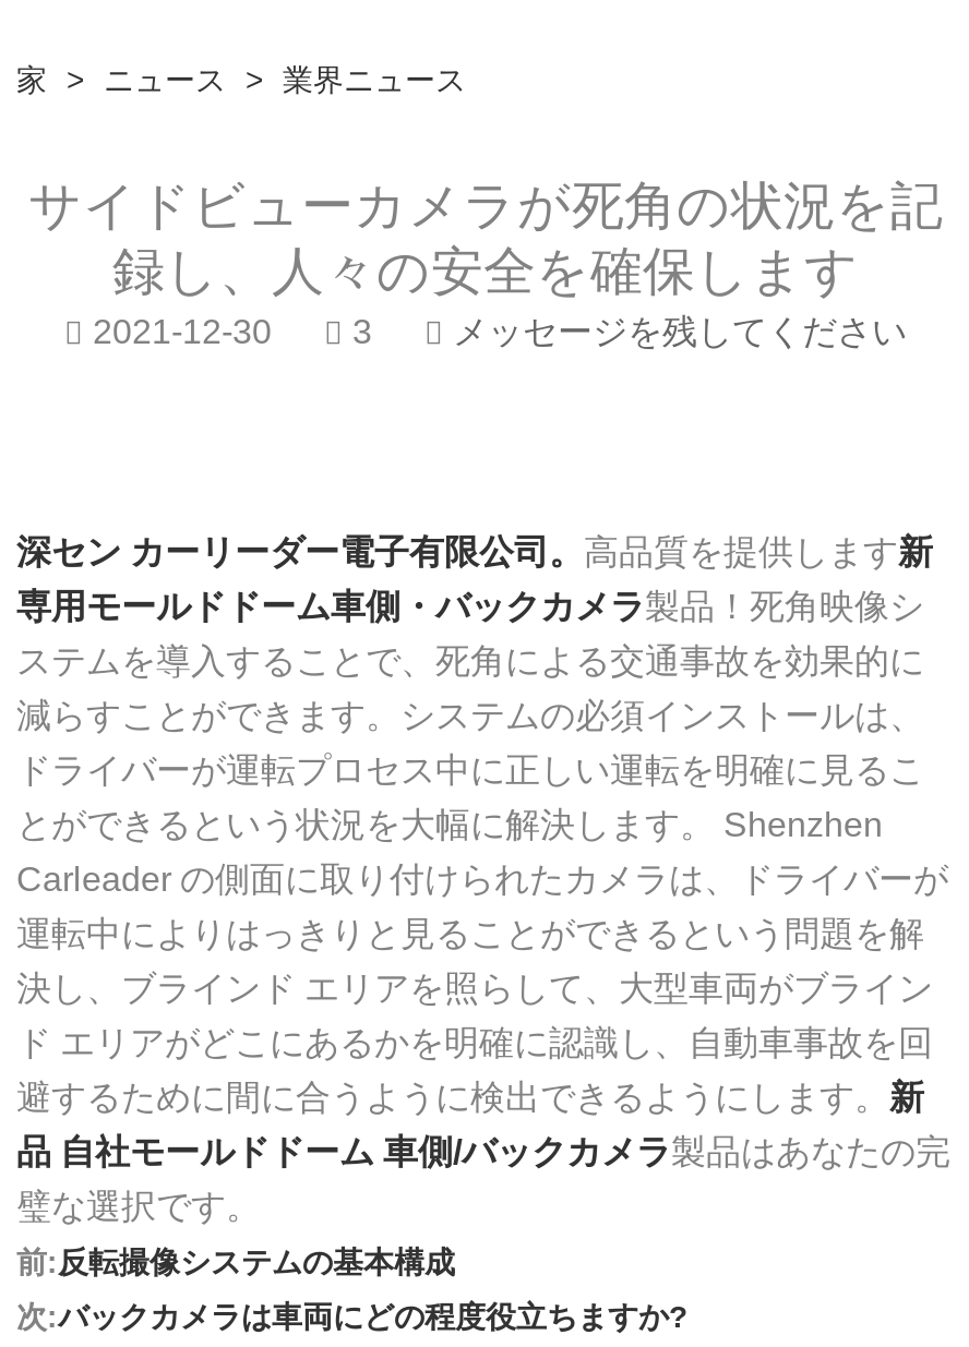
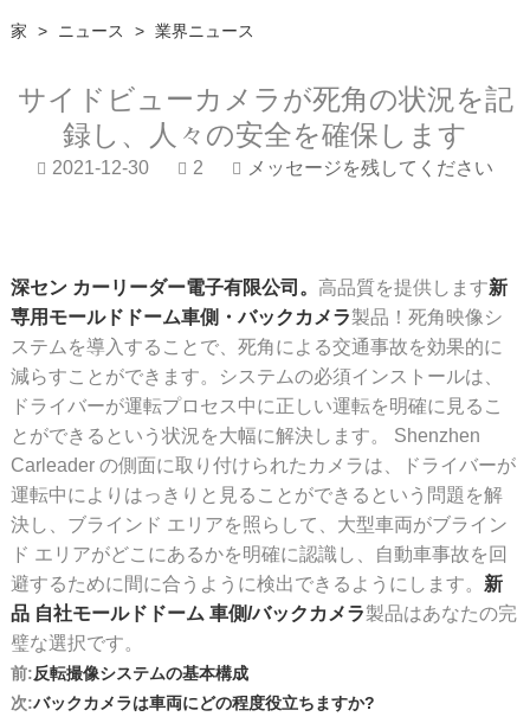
[93,314,372,351] 2021-12-30 3 -> [52,158,203,178] 2021-12-30 2

